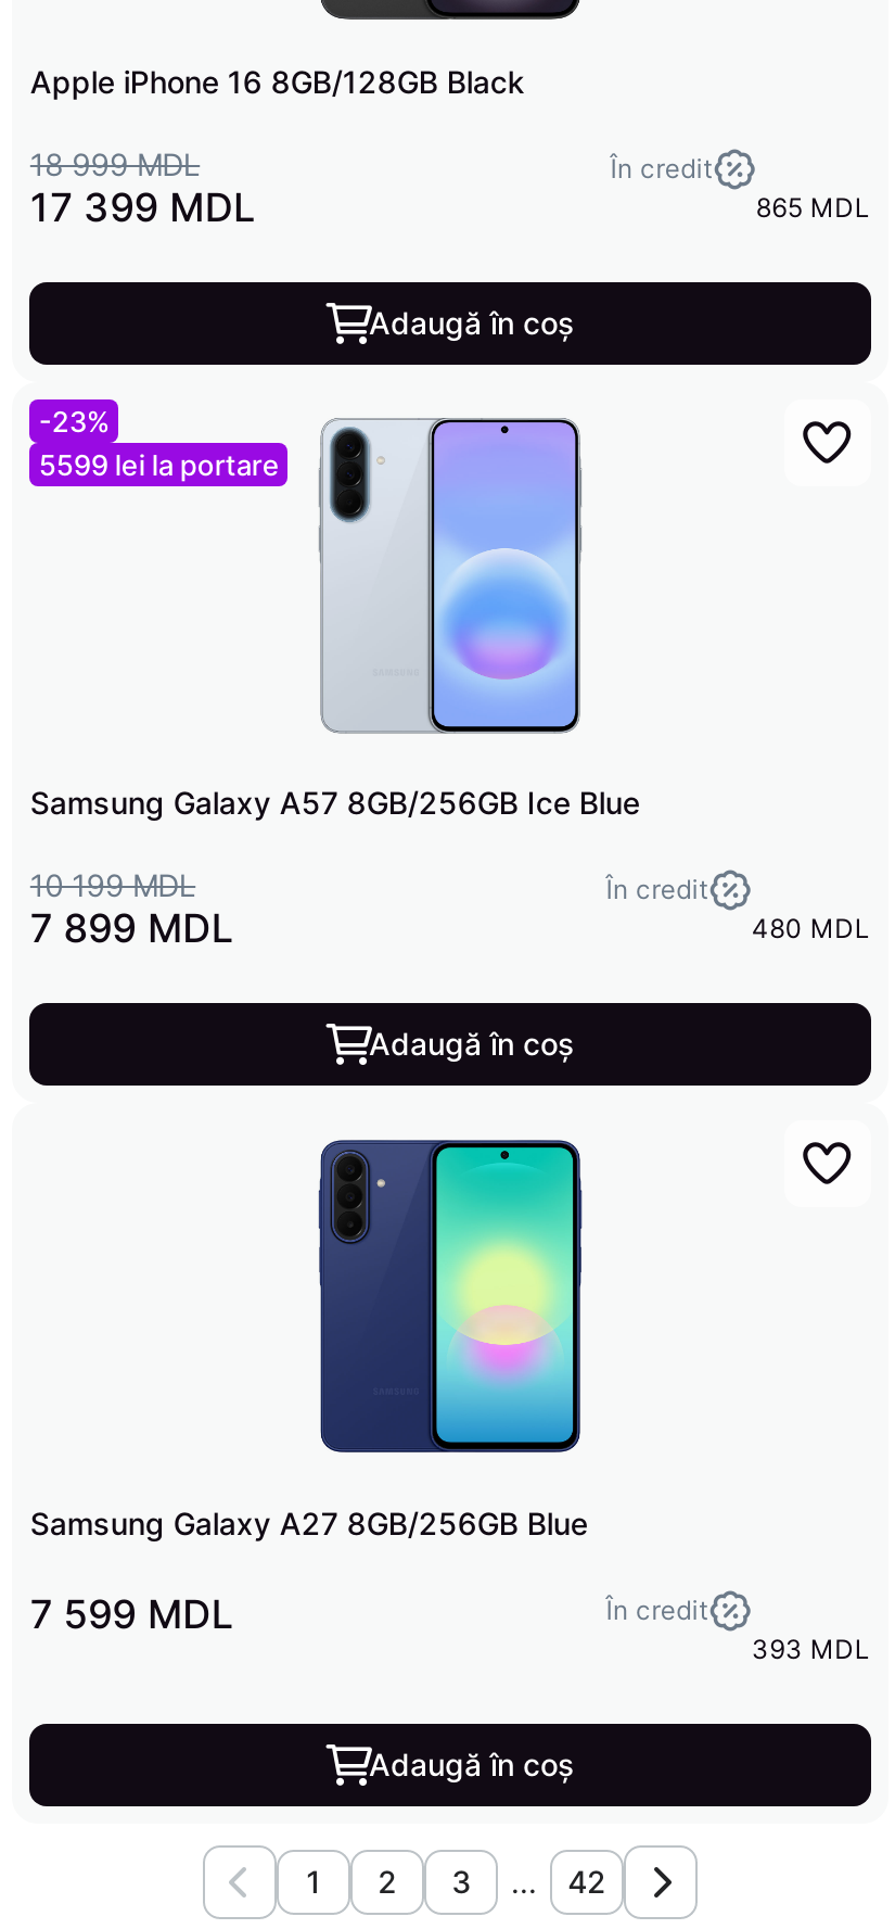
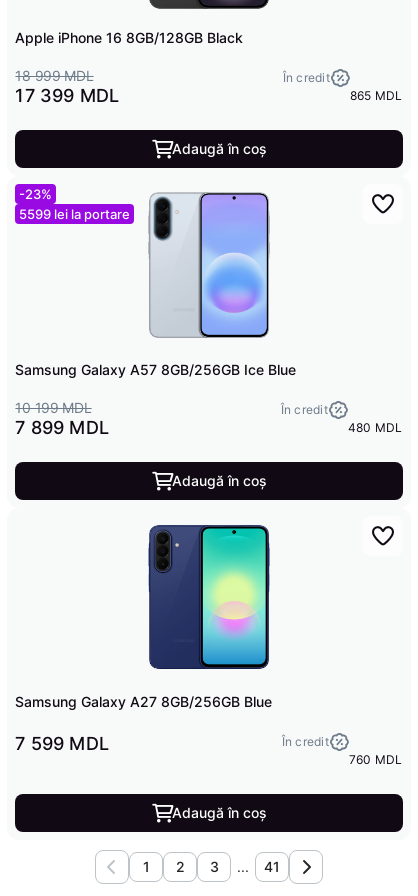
[752,1633,870,1665] 393 MDL -> [349,752,403,767] 760 MDL
[568,1863,606,1900] 42 -> [264,858,280,875] 41

